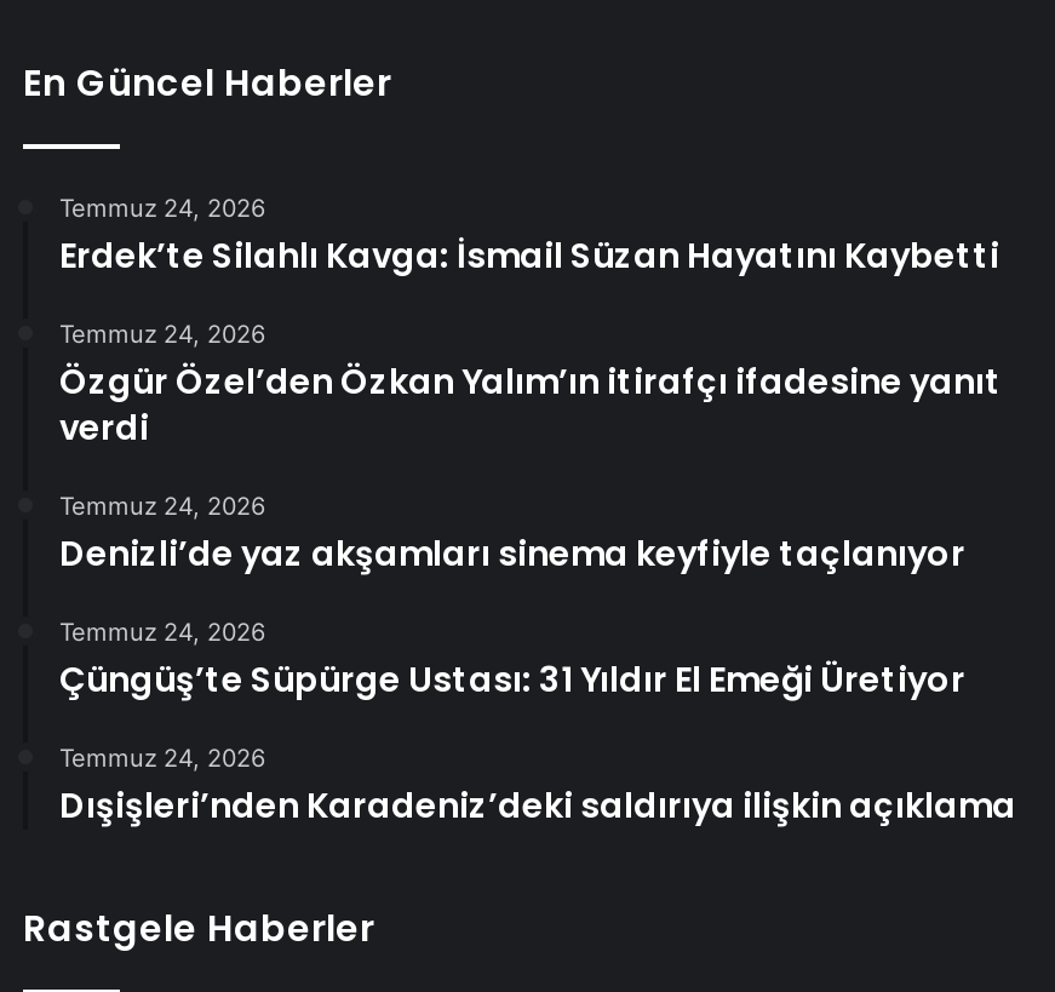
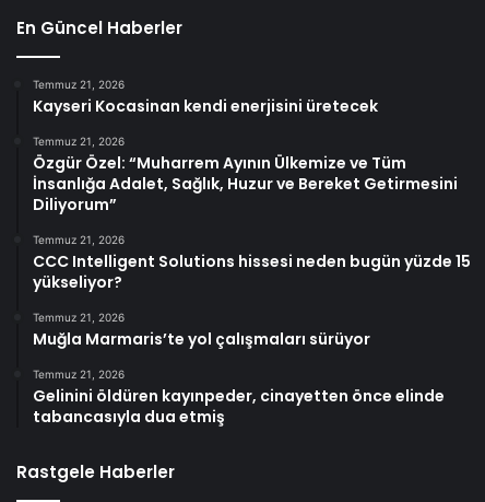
[59,191,999,279] Temmuz 24, 2026 | Erdek’te Silahlı Kavga: İsmail Süzan Hayatını Kaybetti -> [33,77,378,116] Temmuz 21, 2026 | Kayseri Kocasinan kendi enerjisini üretecek
[59,317,1002,451] Temmuz 24, 2026 | Özgür Özel’den Özkan Yalım’ın itirafçı ifadesine yanıt | verdi -> [33,134,458,215] Temmuz 21, 2026 | Özgür Özel: “Muharrem Ayının Ülkemize ve Tüm | İnsanlığa Adalet, Sağlık, Huzur ve Bereket Getirmesini | Diliyorum”
[59,489,965,577] Temmuz 24, 2026 | Denizli’de yaz akşamları sinema keyfiyle taçlanıyor -> [33,232,471,293] Temmuz 21, 2026 | CCC Intelligent Solutions hissesi neden bugün yüzde 15 | yükseliyor?
[59,615,965,703] Temmuz 24, 2026 | Çüngüş’te Süpürge Ustası: 31 Yıldır El Emeği Üretiyor -> [33,310,370,349] Temmuz 21, 2026 | Muğla Marmaris’te yol çalışmaları sürüyor
[59,741,1016,828] Temmuz 24, 2026 | Dışişleri’nden Karadeniz’deki saldırıya ilişkin açıklama -> [33,367,445,427] Temmuz 21, 2026 | Gelinini öldüren kayınpeder, cinayetten önce elinde | tabancasıyla dua etmiş

